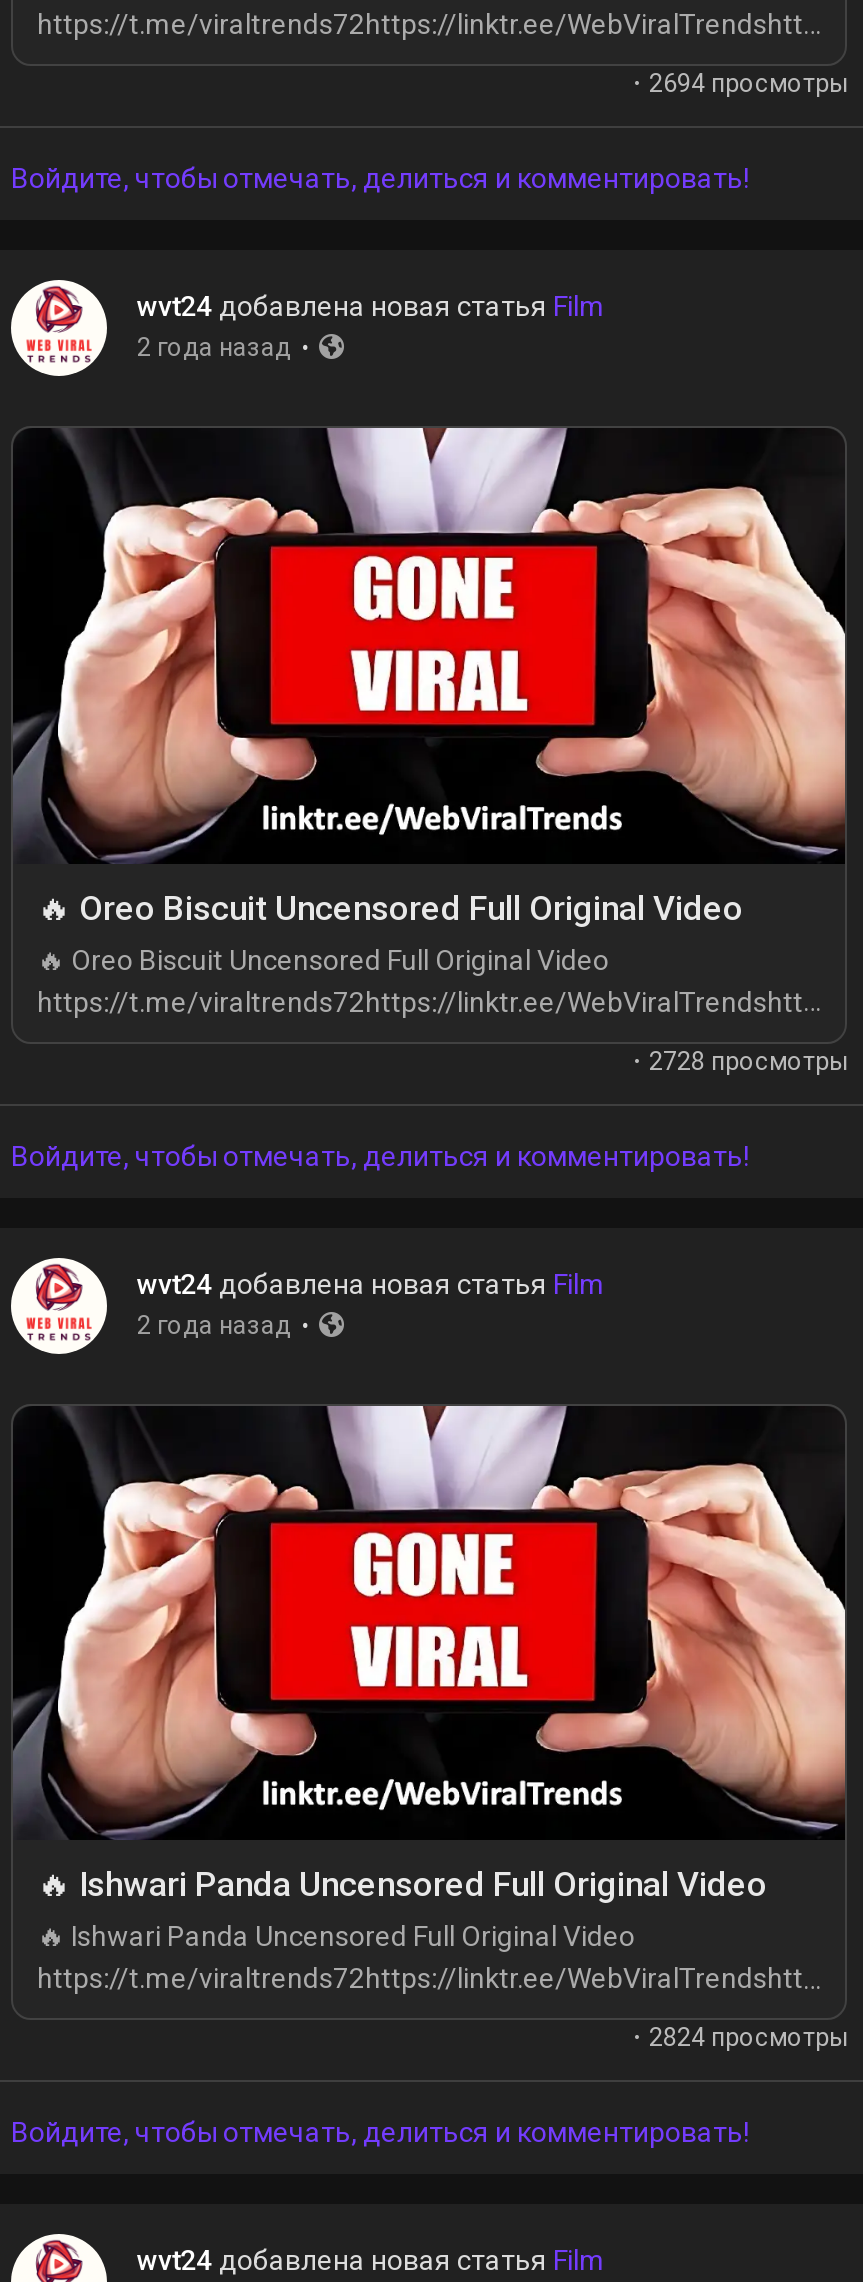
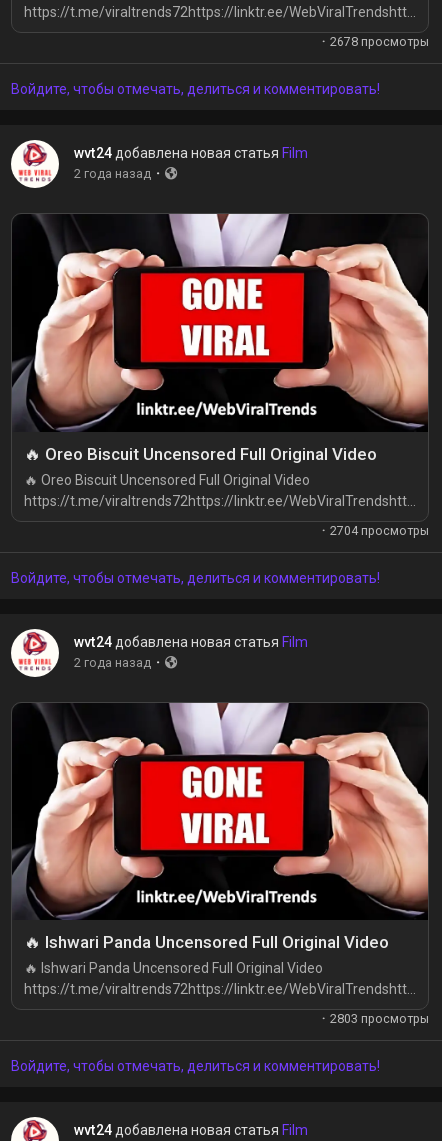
[633,68,847,98] · 2694 просмотры -> [322,34,429,49] · 2678 просмотры
[633,1045,847,1075] · 2728 просмотры -> [322,523,429,538] · 2704 просмотры
[633,2023,847,2053] · 2824 просмотры -> [322,1011,429,1026] · 2803 просмотры

